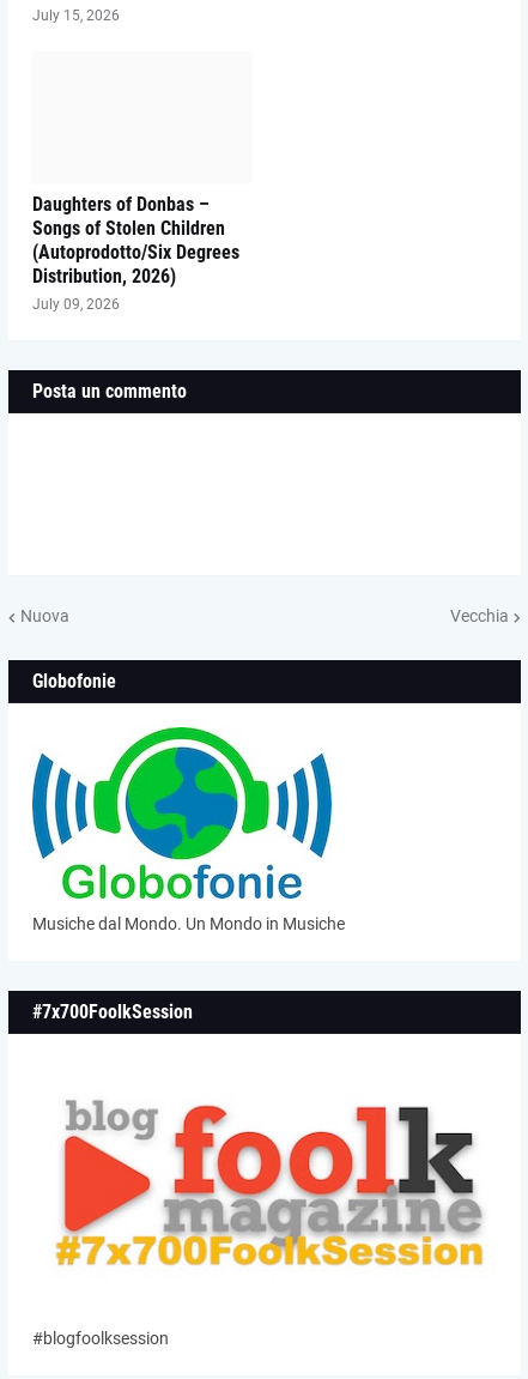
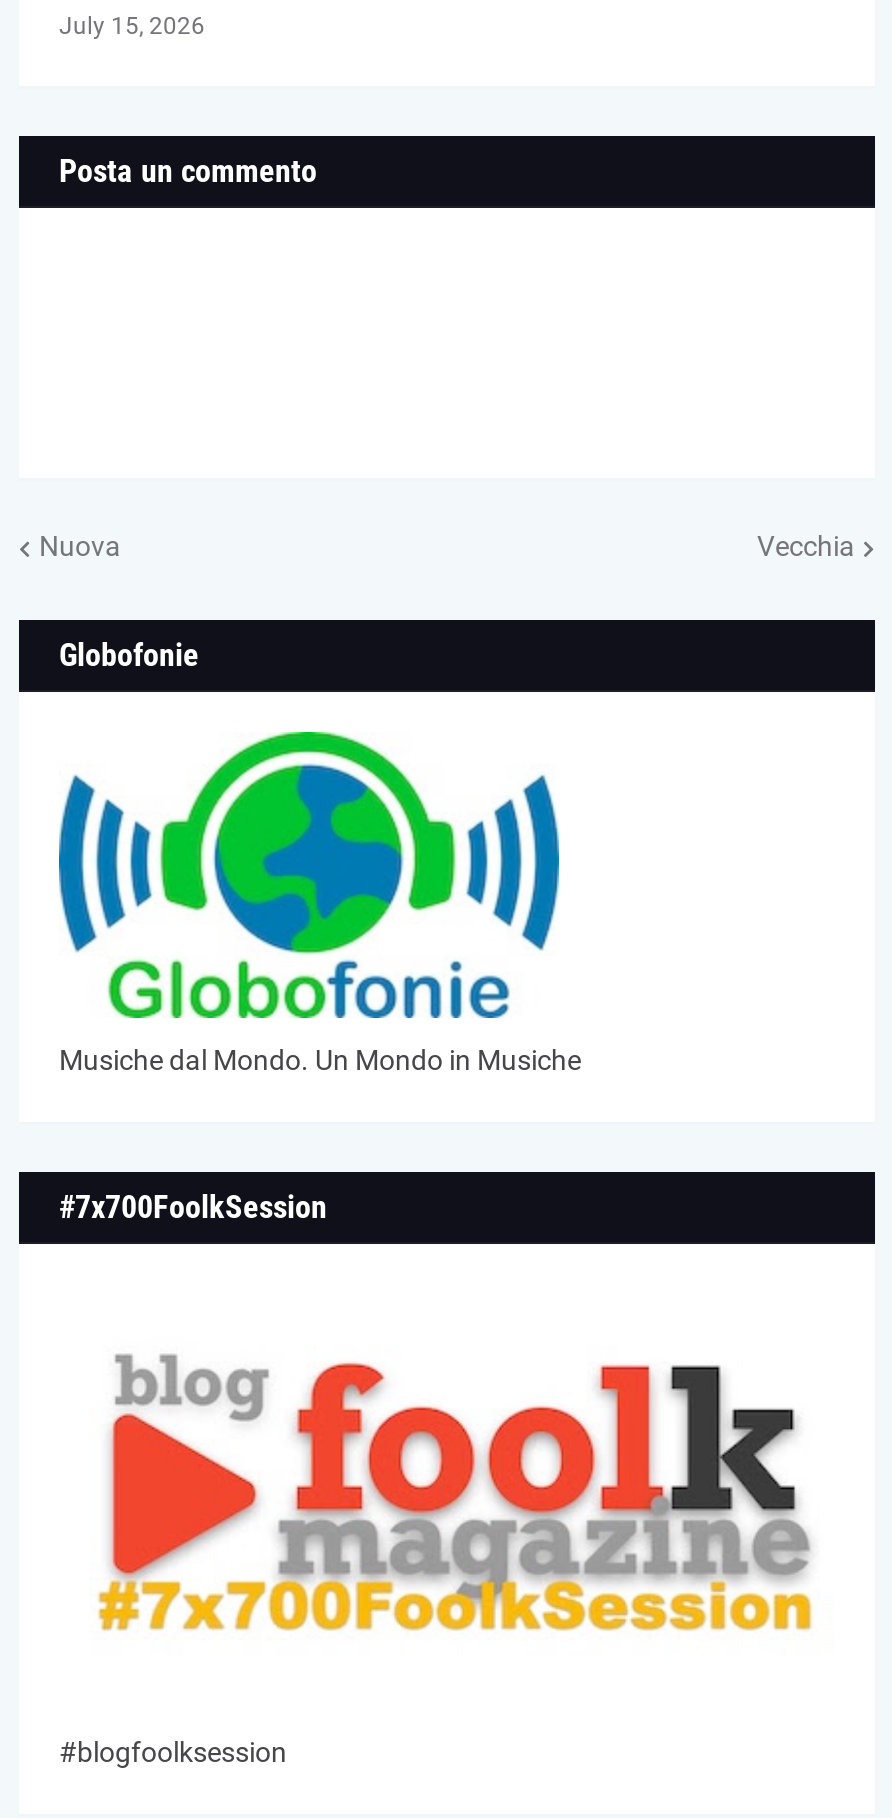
[32,192,239,312] Daughters of Donbas – | Songs of Stolen Children | (Autoprodotto/Six Degrees | Distribution, 2026) | July 09, 2026 -> none

